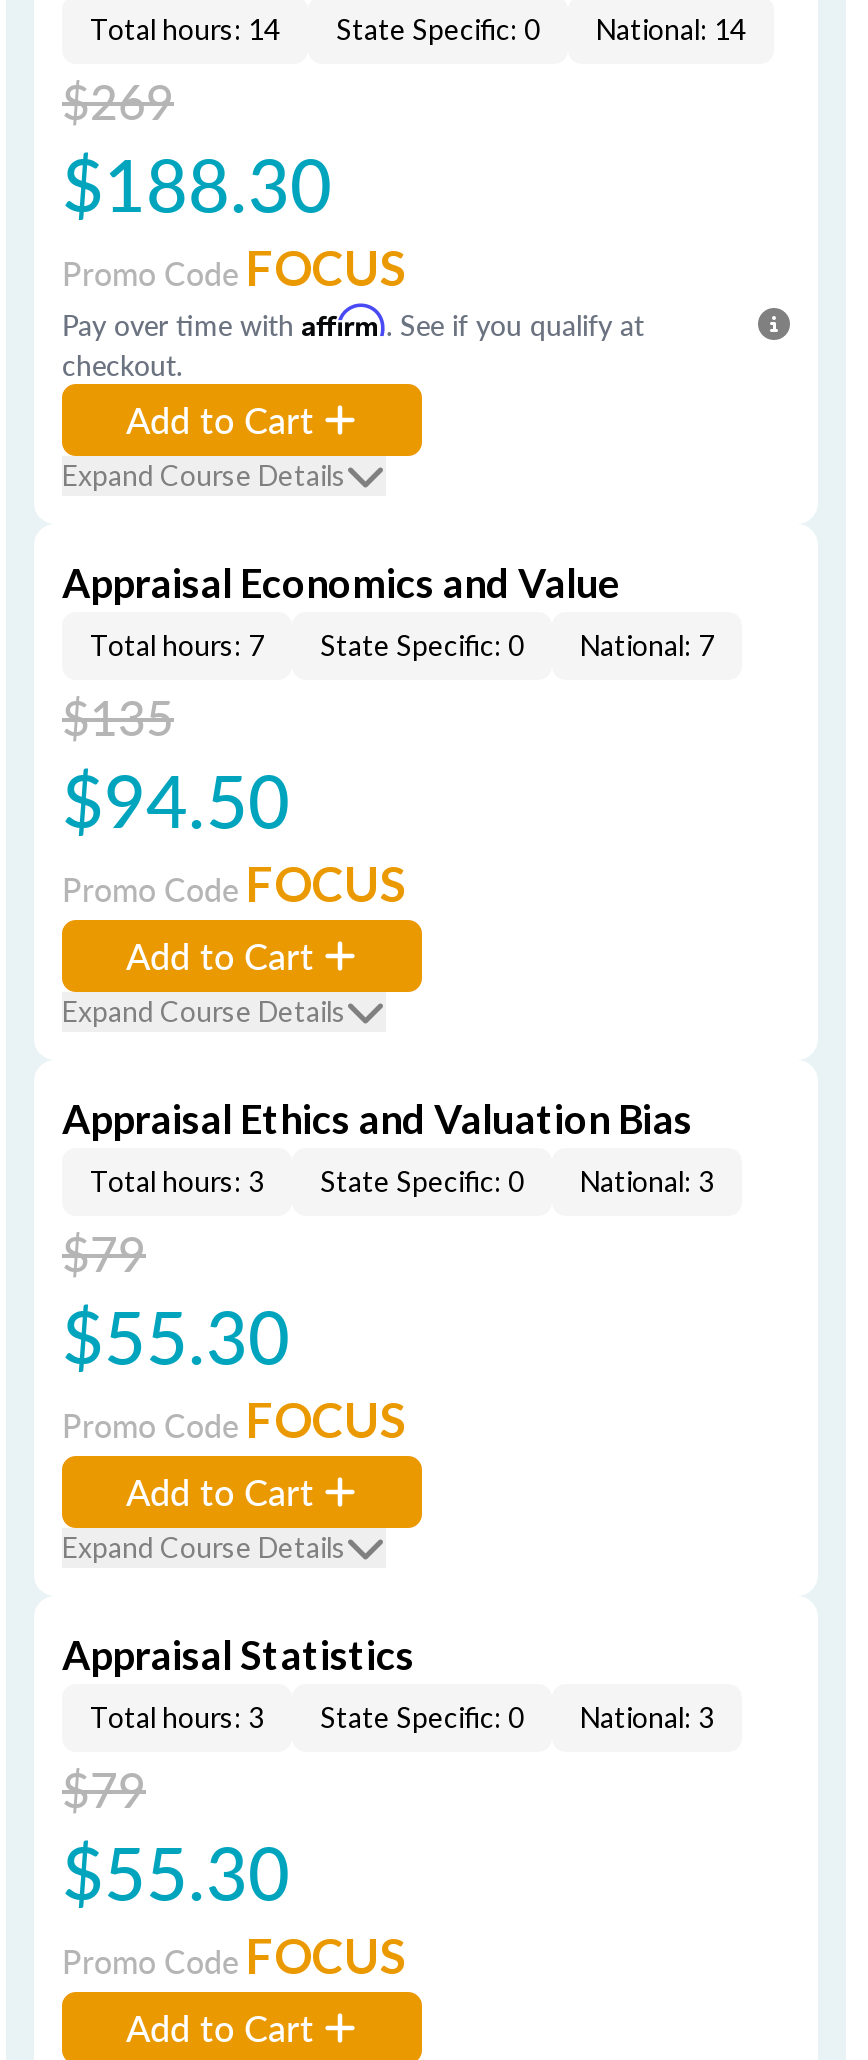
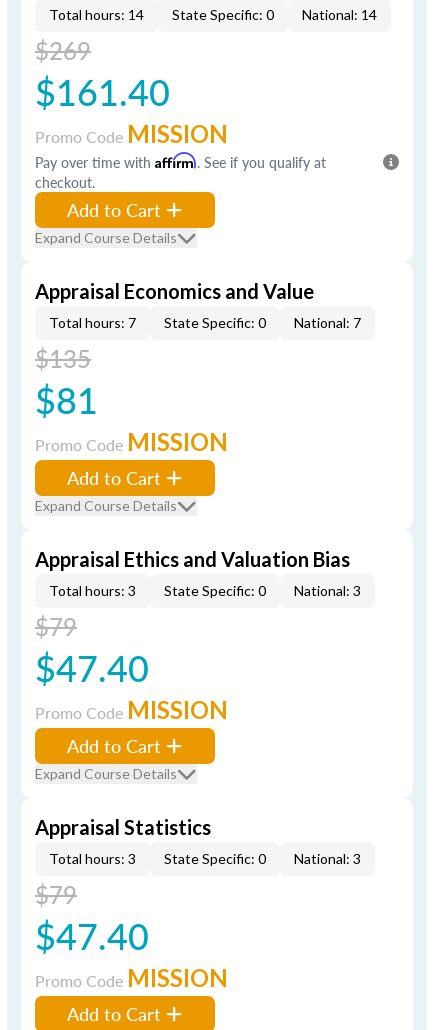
[62,132,332,234] $188.30 -> [35,66,170,117] $161.40
[62,238,406,296] Promo Code FOCUS -> [35,119,228,148] Promo Code MISSION
[62,748,290,850] $94.50 -> [35,374,98,425] $81
[62,854,406,912] Promo Code FOCUS -> [35,427,228,456] Promo Code MISSION
[62,1284,290,1386] $55.30 -> [35,642,149,693] $47.40
[62,1390,406,1448] Promo Code FOCUS -> [35,695,228,724] Promo Code MISSION
[62,1820,290,1922] $55.30 -> [35,910,149,961] $47.40
[62,1926,406,1984] Promo Code FOCUS -> [35,963,228,992] Promo Code MISSION

